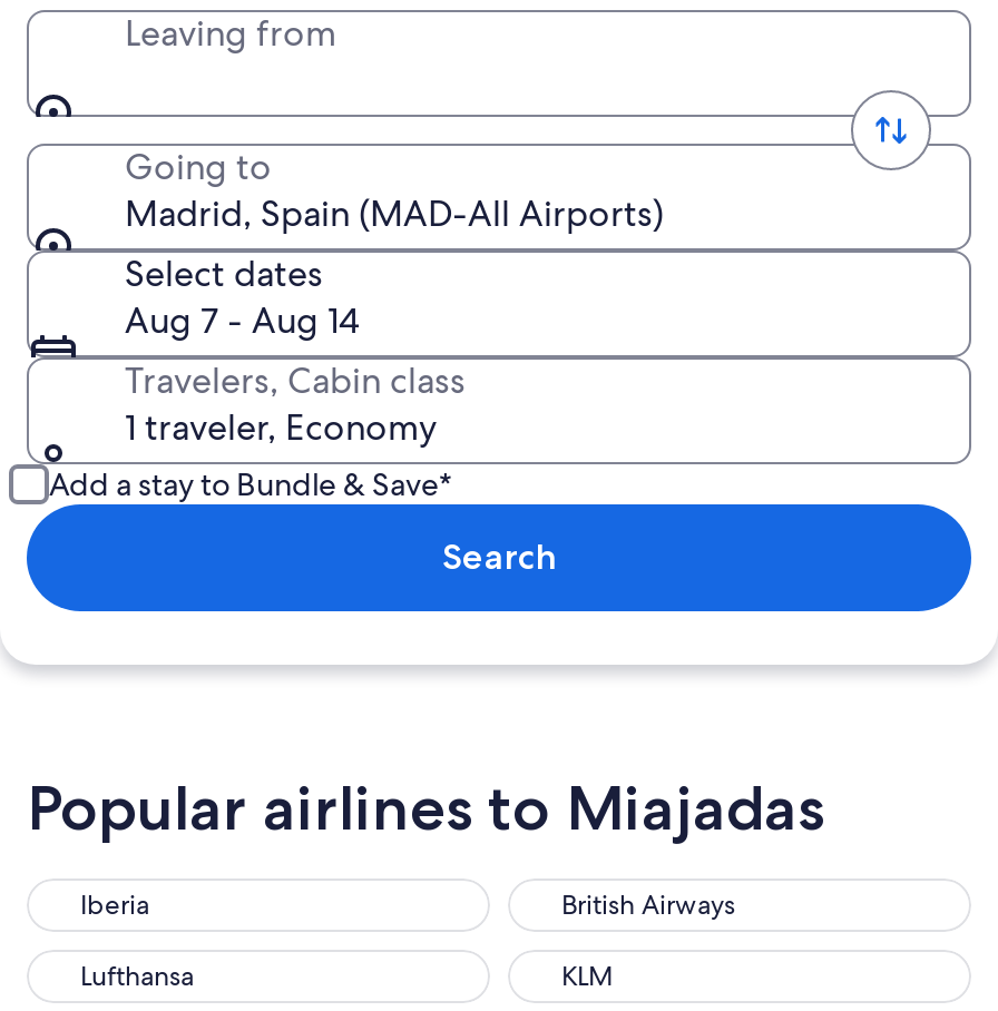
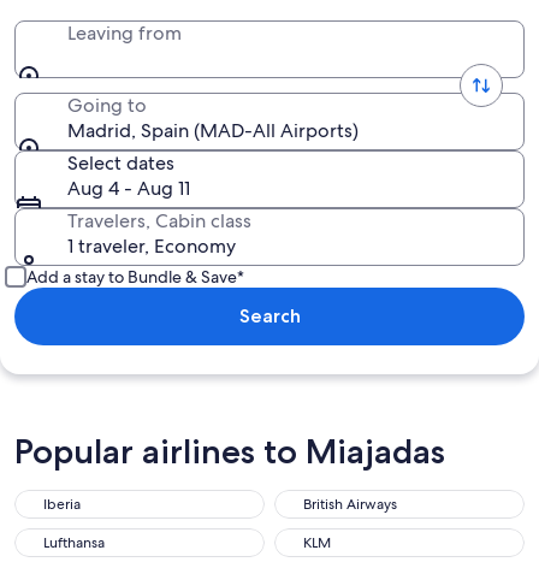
[125,297,359,344] Aug 7 - Aug 14 -> [67,176,190,201] Aug 4 - Aug 11

